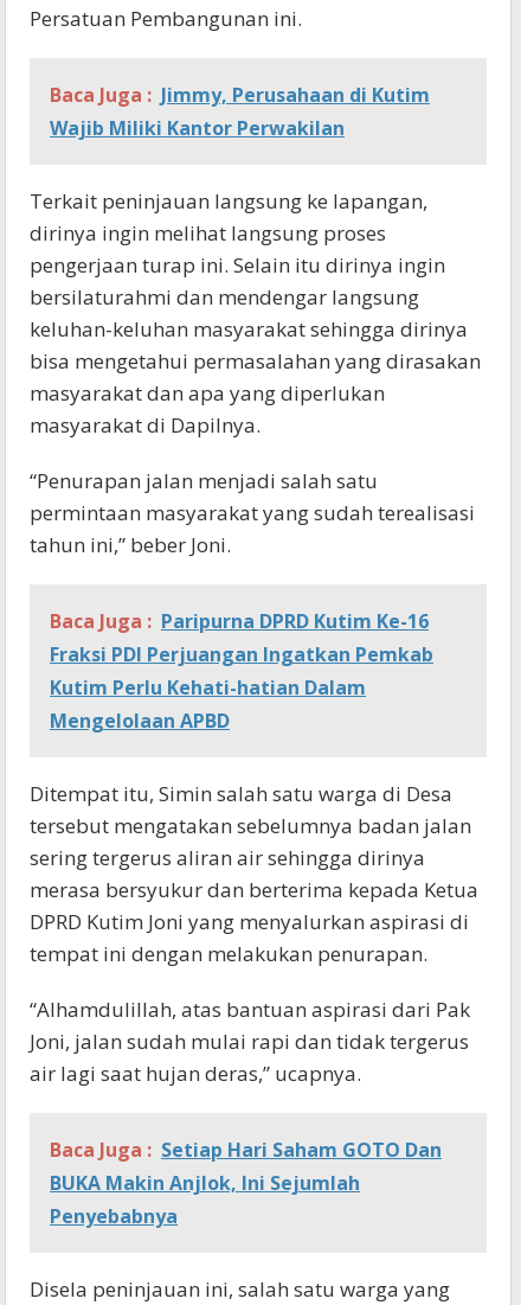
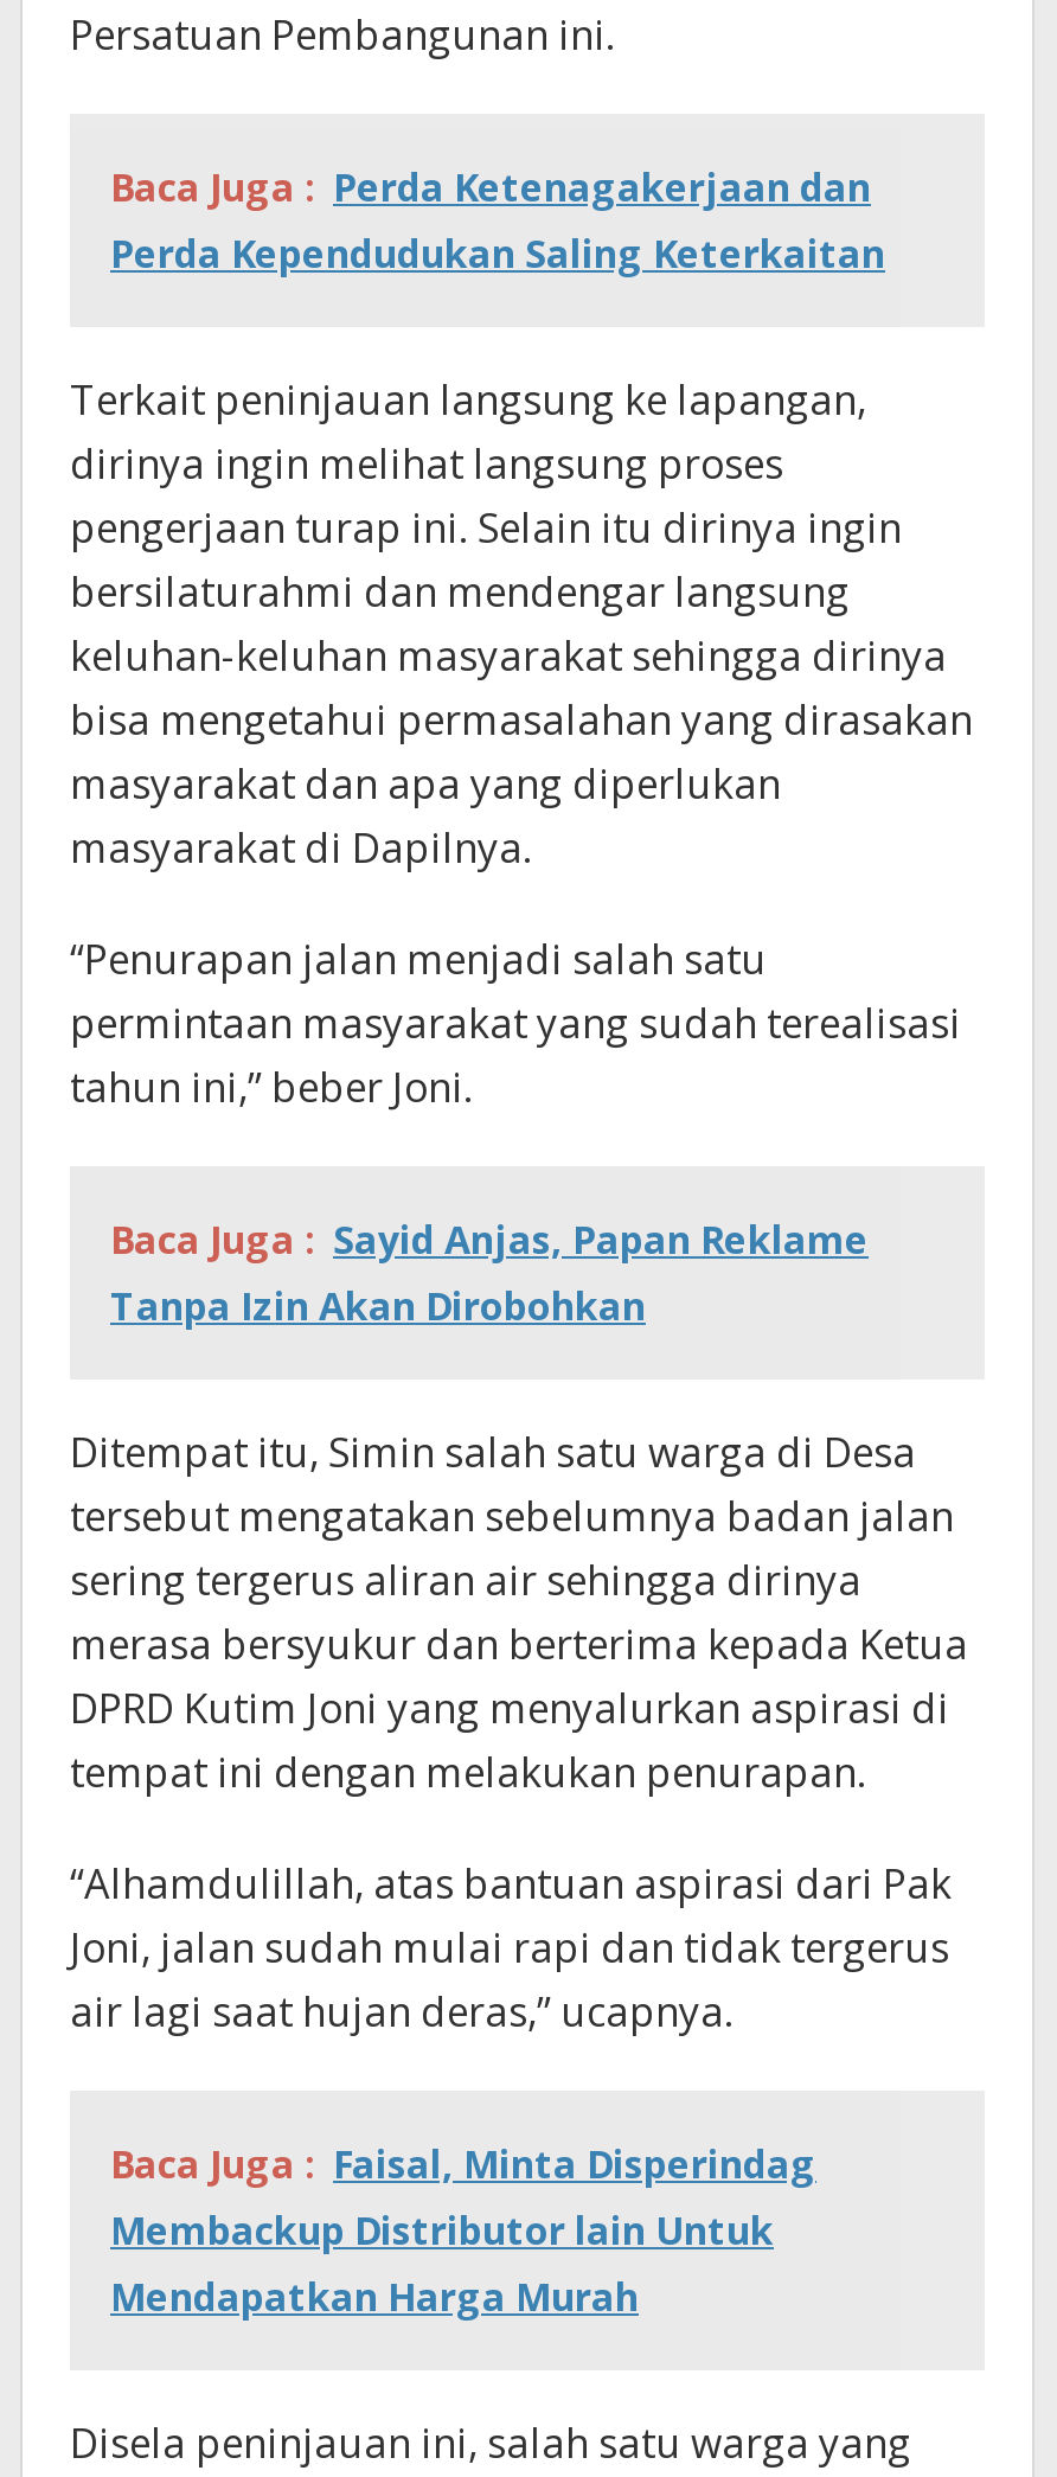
[50,81,430,141] Baca Juga : Jimmy, Perusahaan di Kutim | Wajib Miliki Kantor Perwakilan -> [110,163,885,281] Baca Juga : Perda Ketenagakerjaan dan | Perda Kependudukan Saling Keterkaitan
[50,608,433,733] Baca Juga : Paripurna DPRD Kutim Ke-16 | Fraksi PDI Perjuangan Ingatkan Pemkab | Kutim Perlu Kehati-hatian Dalam | Mengelolaan APBD -> [110,1215,869,1334] Baca Juga : Sayid Anjas, Papan Reklame | Tanpa Izin Akan Dirobohkan
[50,1136,442,1229] Baca Juga : Setiap Hari Saham GOTO Dan | BUKA Makin Anjlok, Ini Sejumlah | Penyebabnya -> [110,2139,816,2324] Baca Juga : Faisal, Minta Disperindag | Membackup Distributor lain Untuk | Mendapatkan Harga Murah

